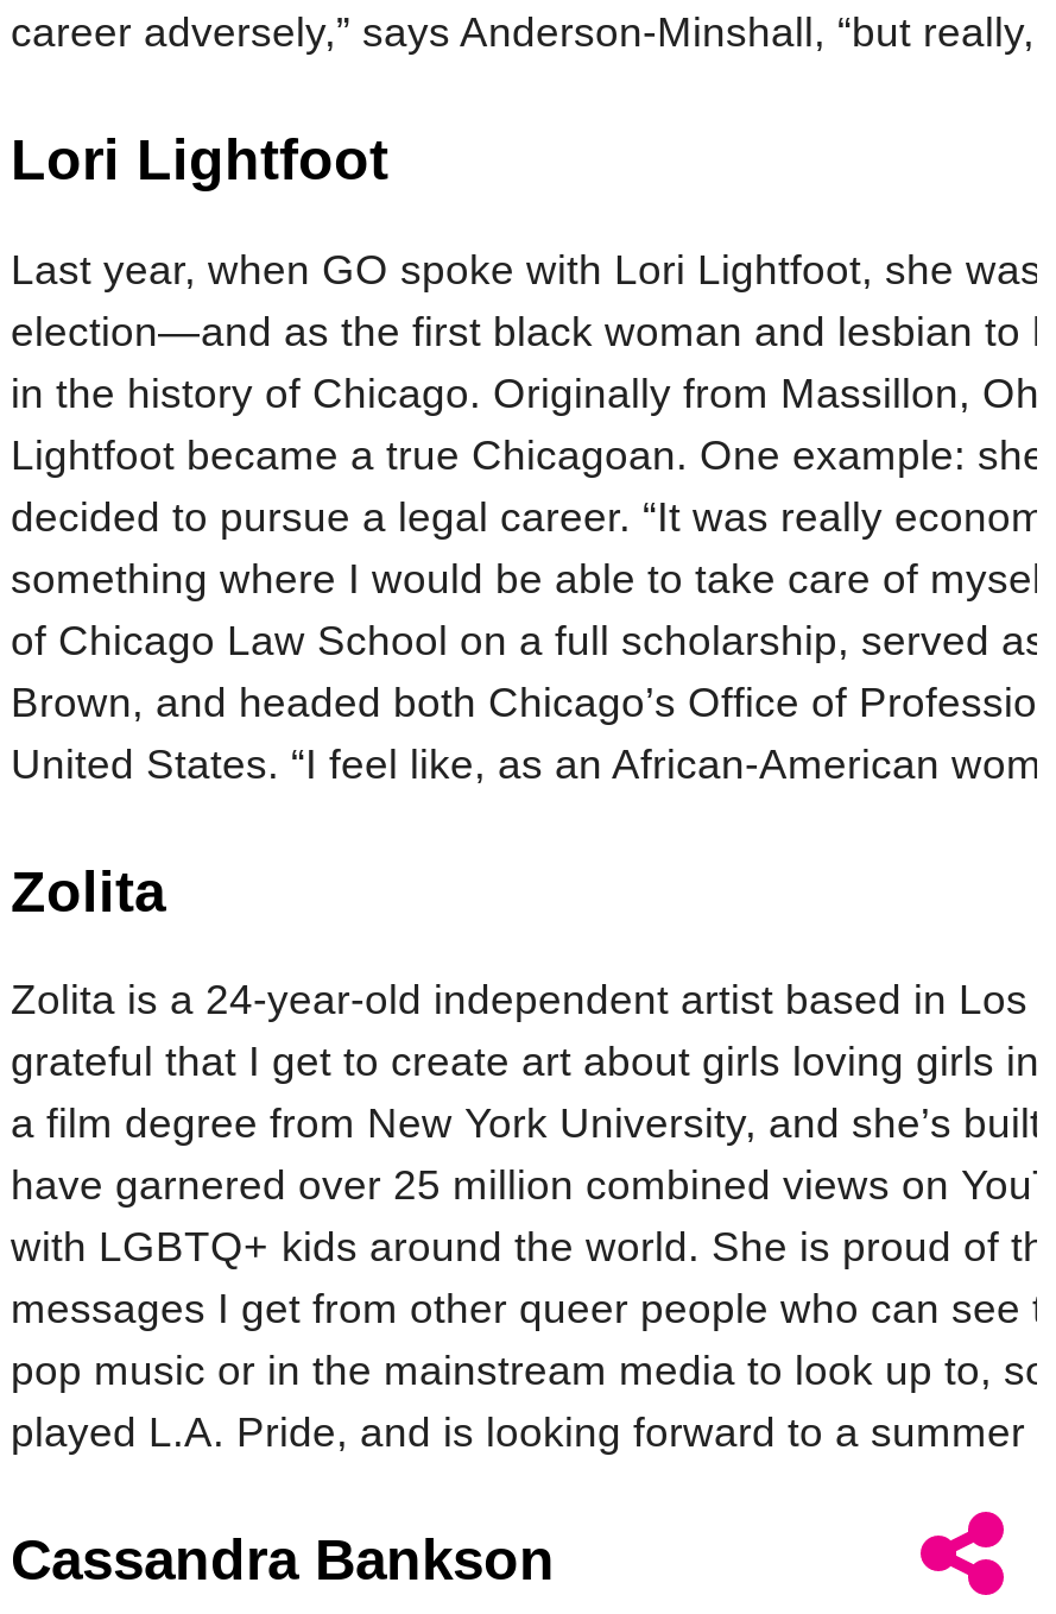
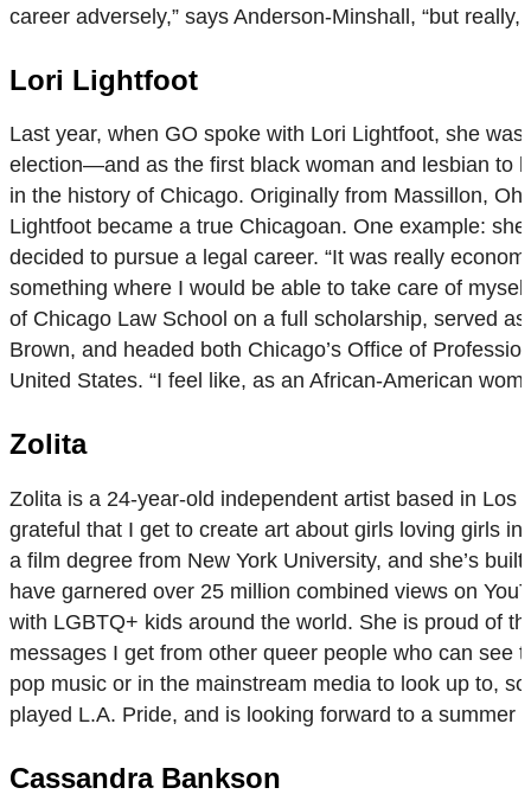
[918,1509,1006,1597] [image] -> none

